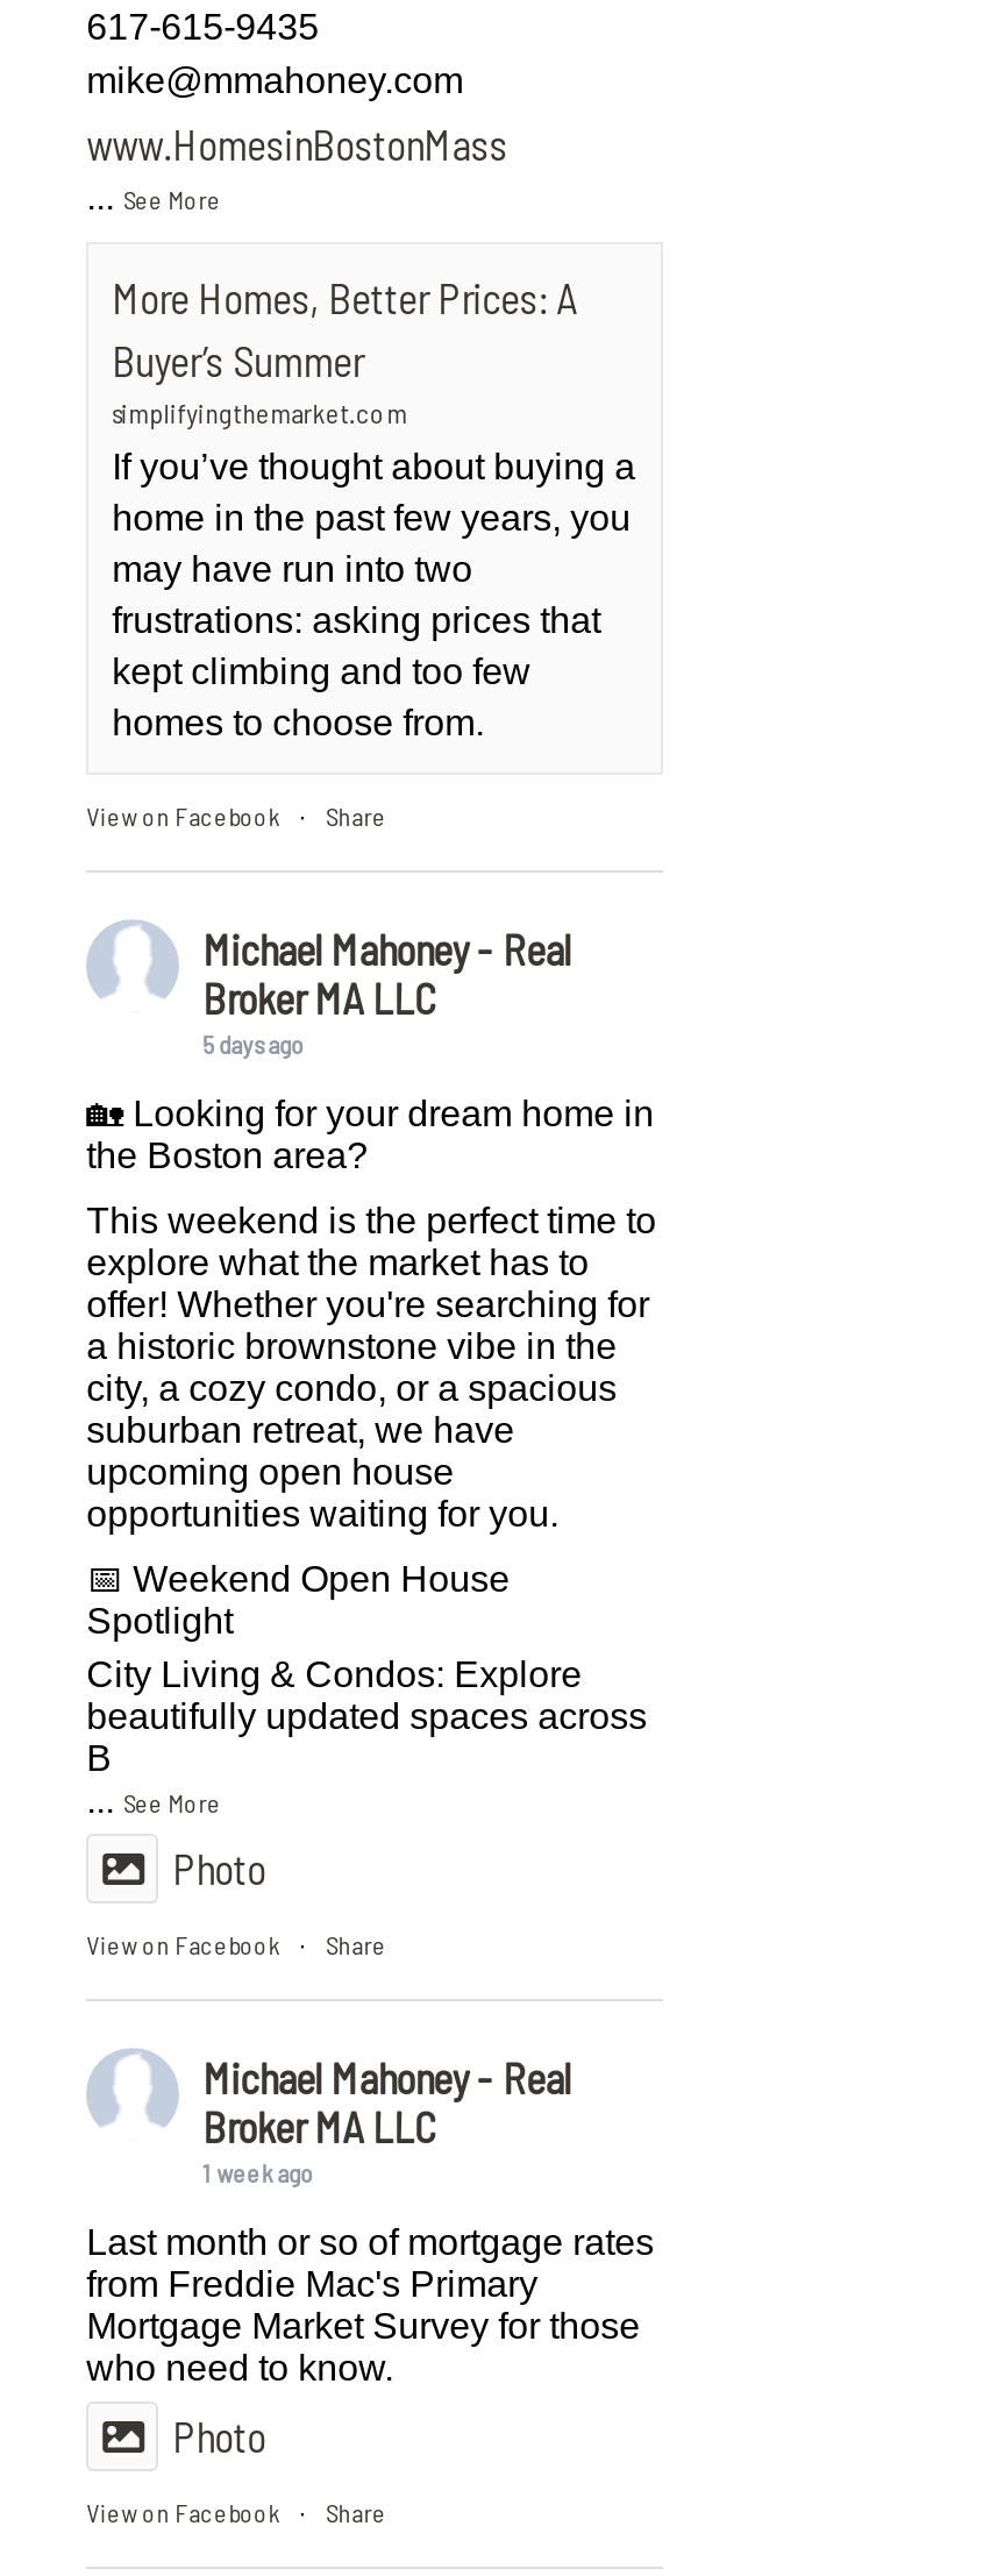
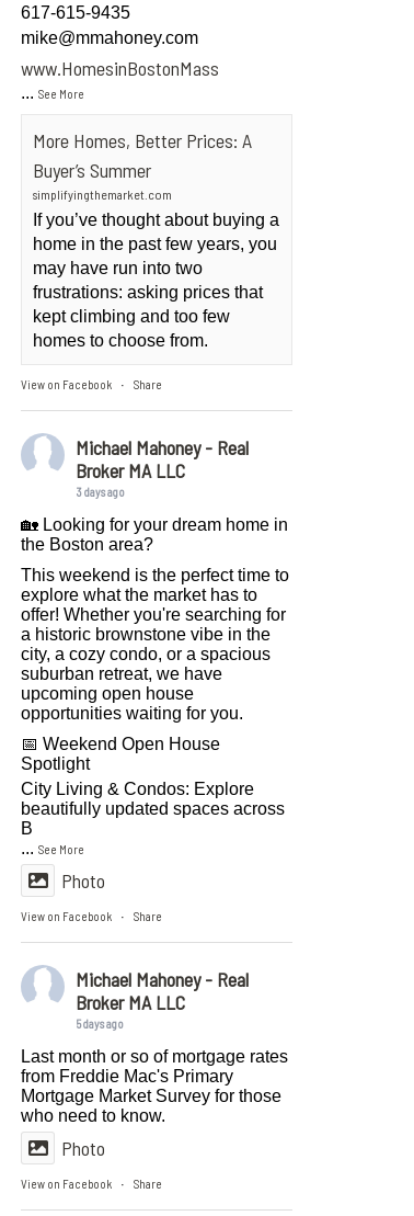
[203,1029,305,1059] 5 days ago -> [76,485,125,499] 3 days ago
[203,2157,314,2187] 1 week ago -> [76,1016,124,1031] 5 days ago

